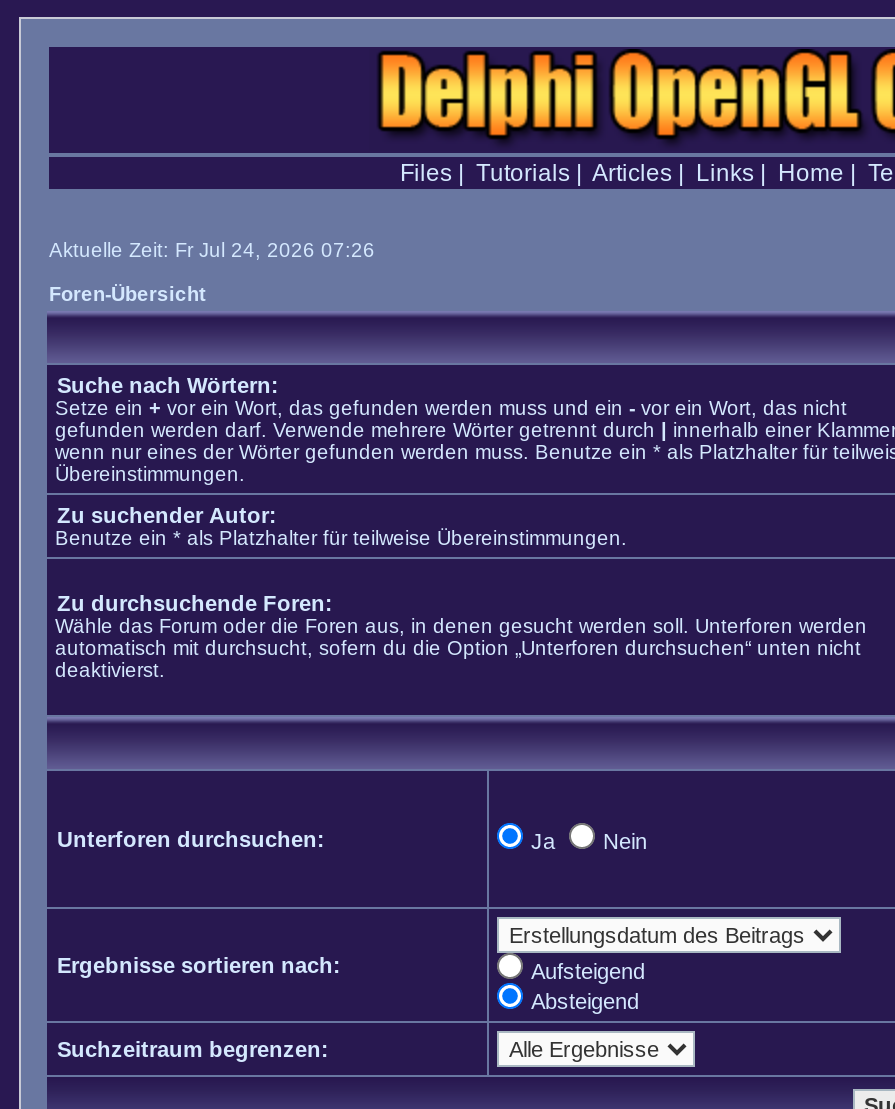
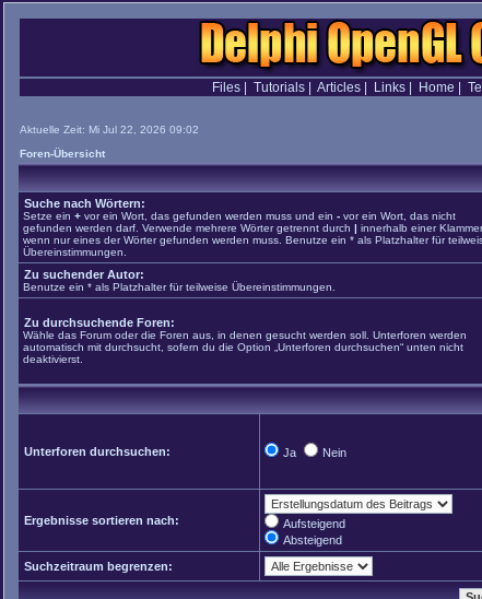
[49,239,375,261] Aktuelle Zeit: Fr Jul 24, 2026 07:26 -> [20,124,199,136] Aktuelle Zeit: Mi Jul 22, 2026 09:02

